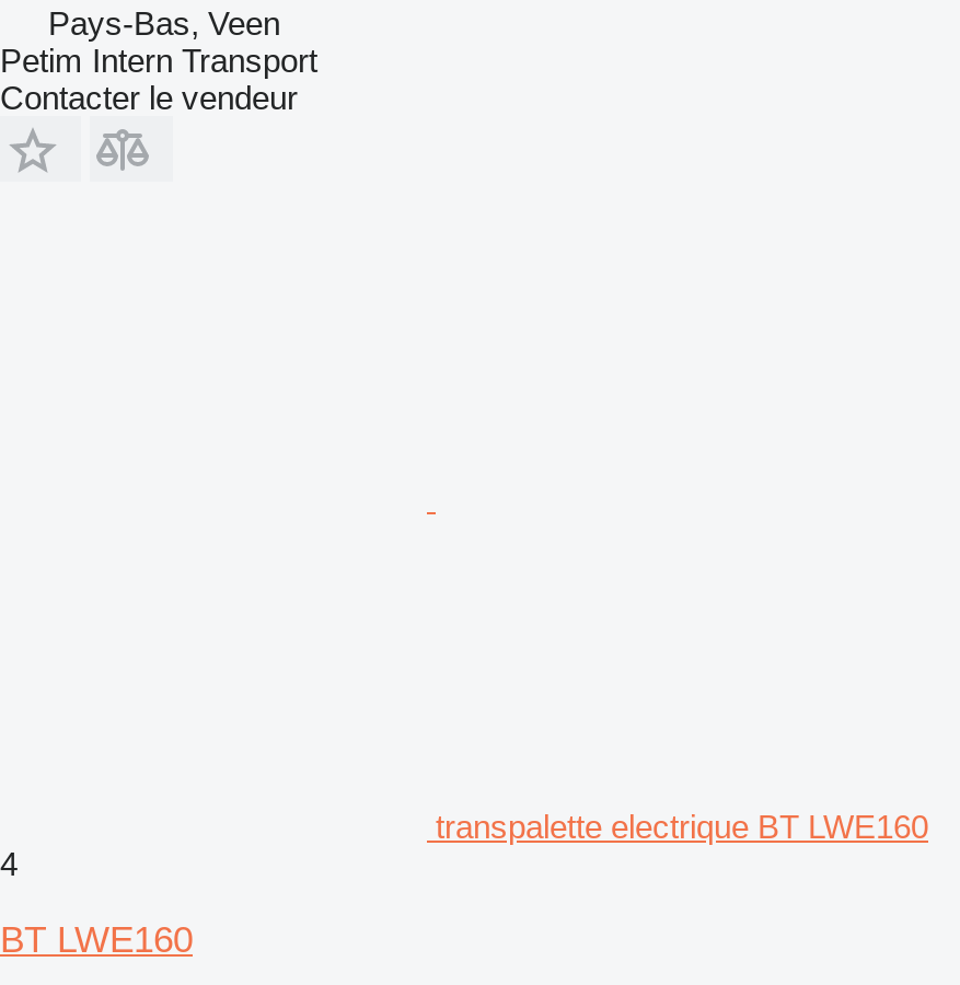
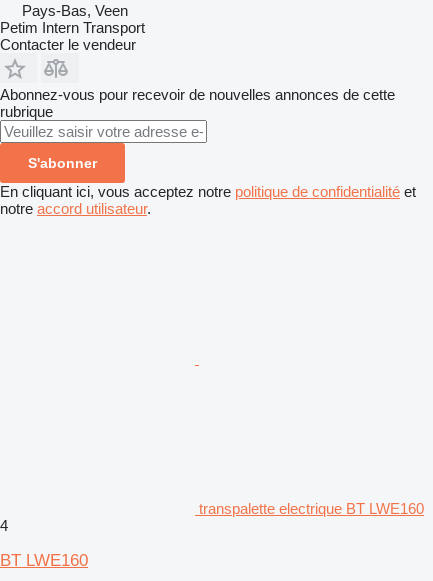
none -> [0,86,416,217] Abonnez-vous pour recevoir de nouvelles annonces de cette | rubrique | S'abonner | En cliquant ici, vous acceptez notre politique de confidentialité et | notre accord utilisateur.

